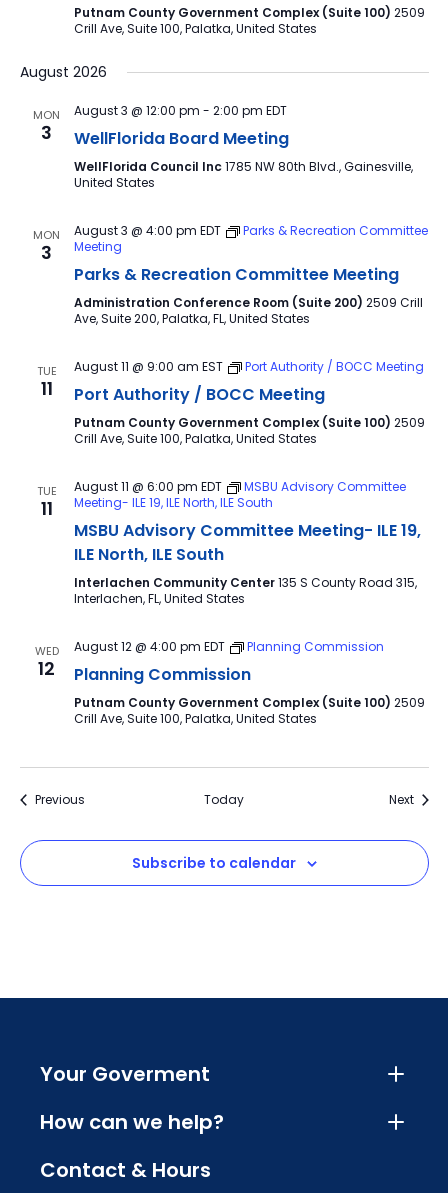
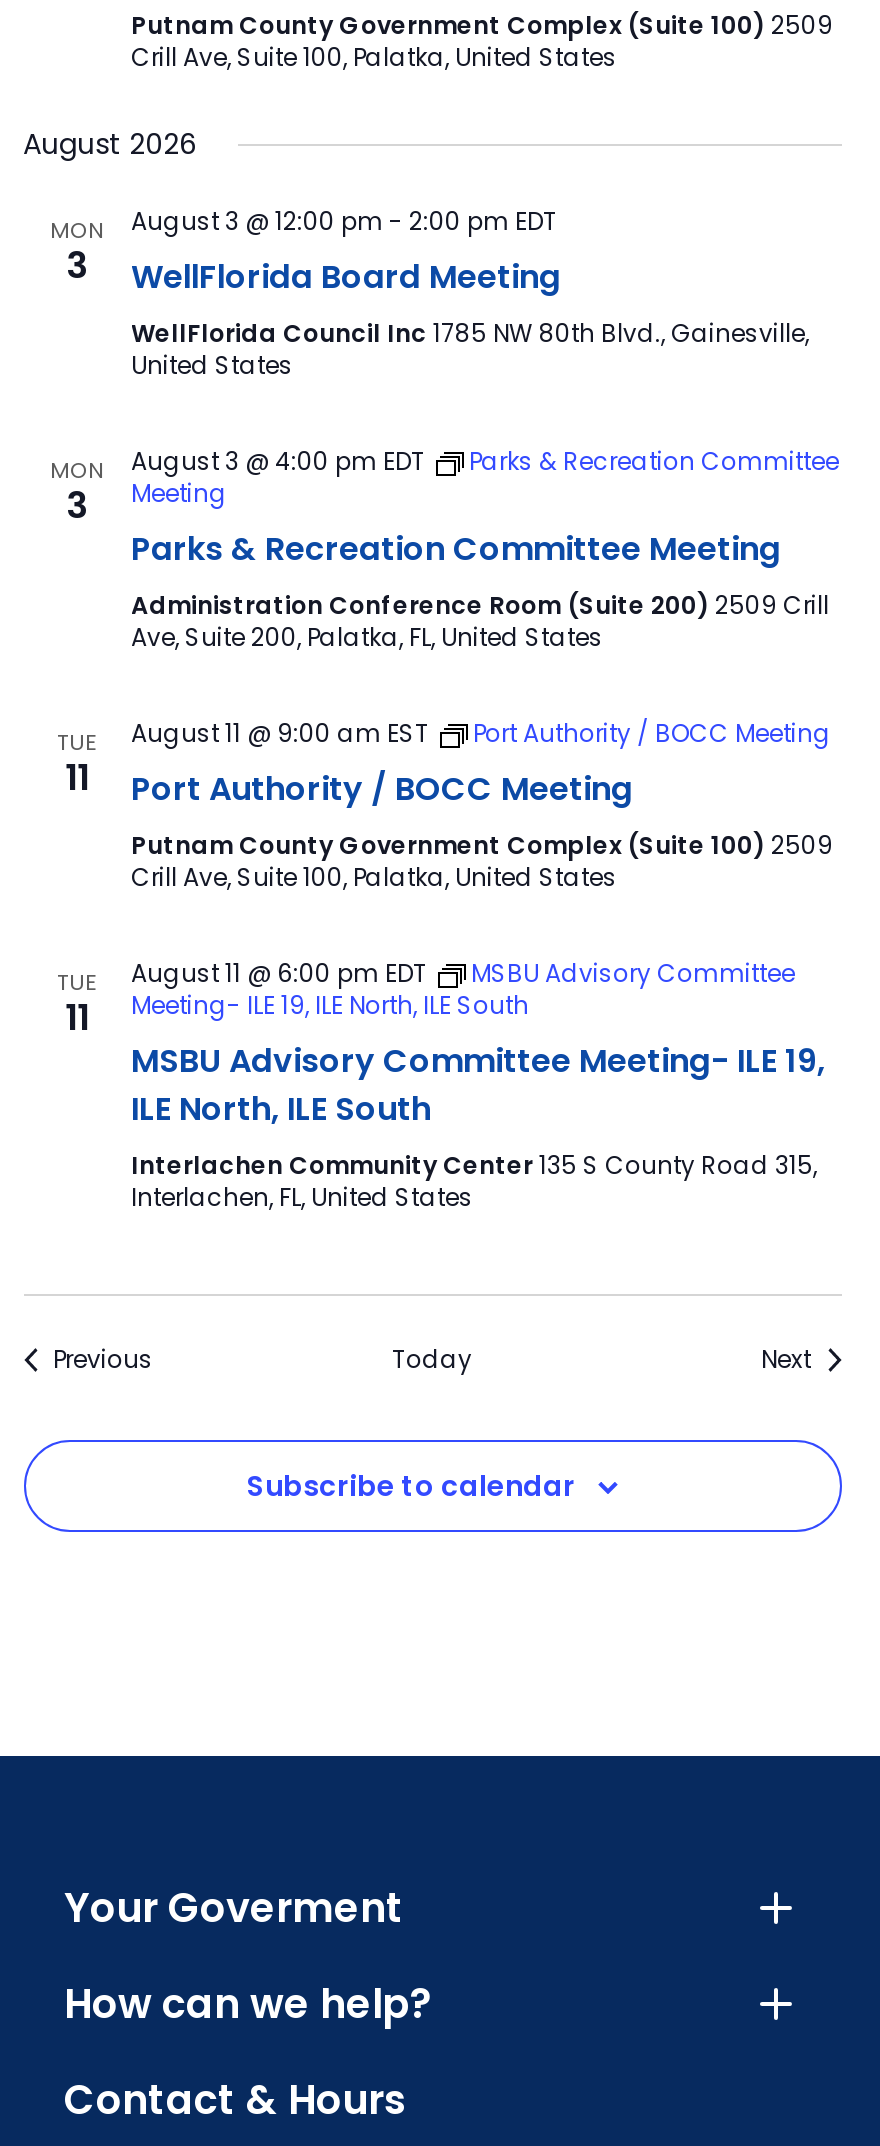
[34,643,58,681] WED | 12 -> none
[73,638,424,727] August 12 @ 4:00 pm EDT | Planning Commission | Planning Commission | Putnam County Government Complex (Suite 100) 2509 | Crill Ave, Suite 100, Palatka, United States -> none

